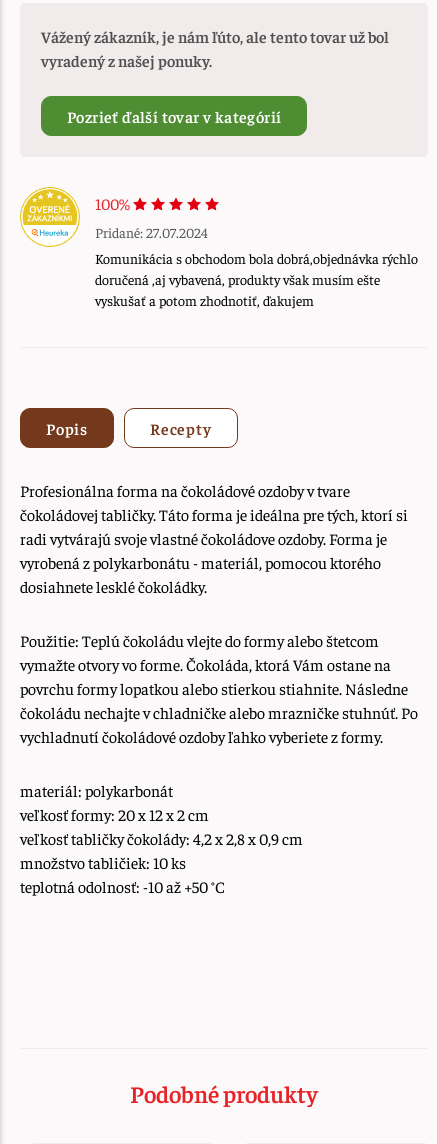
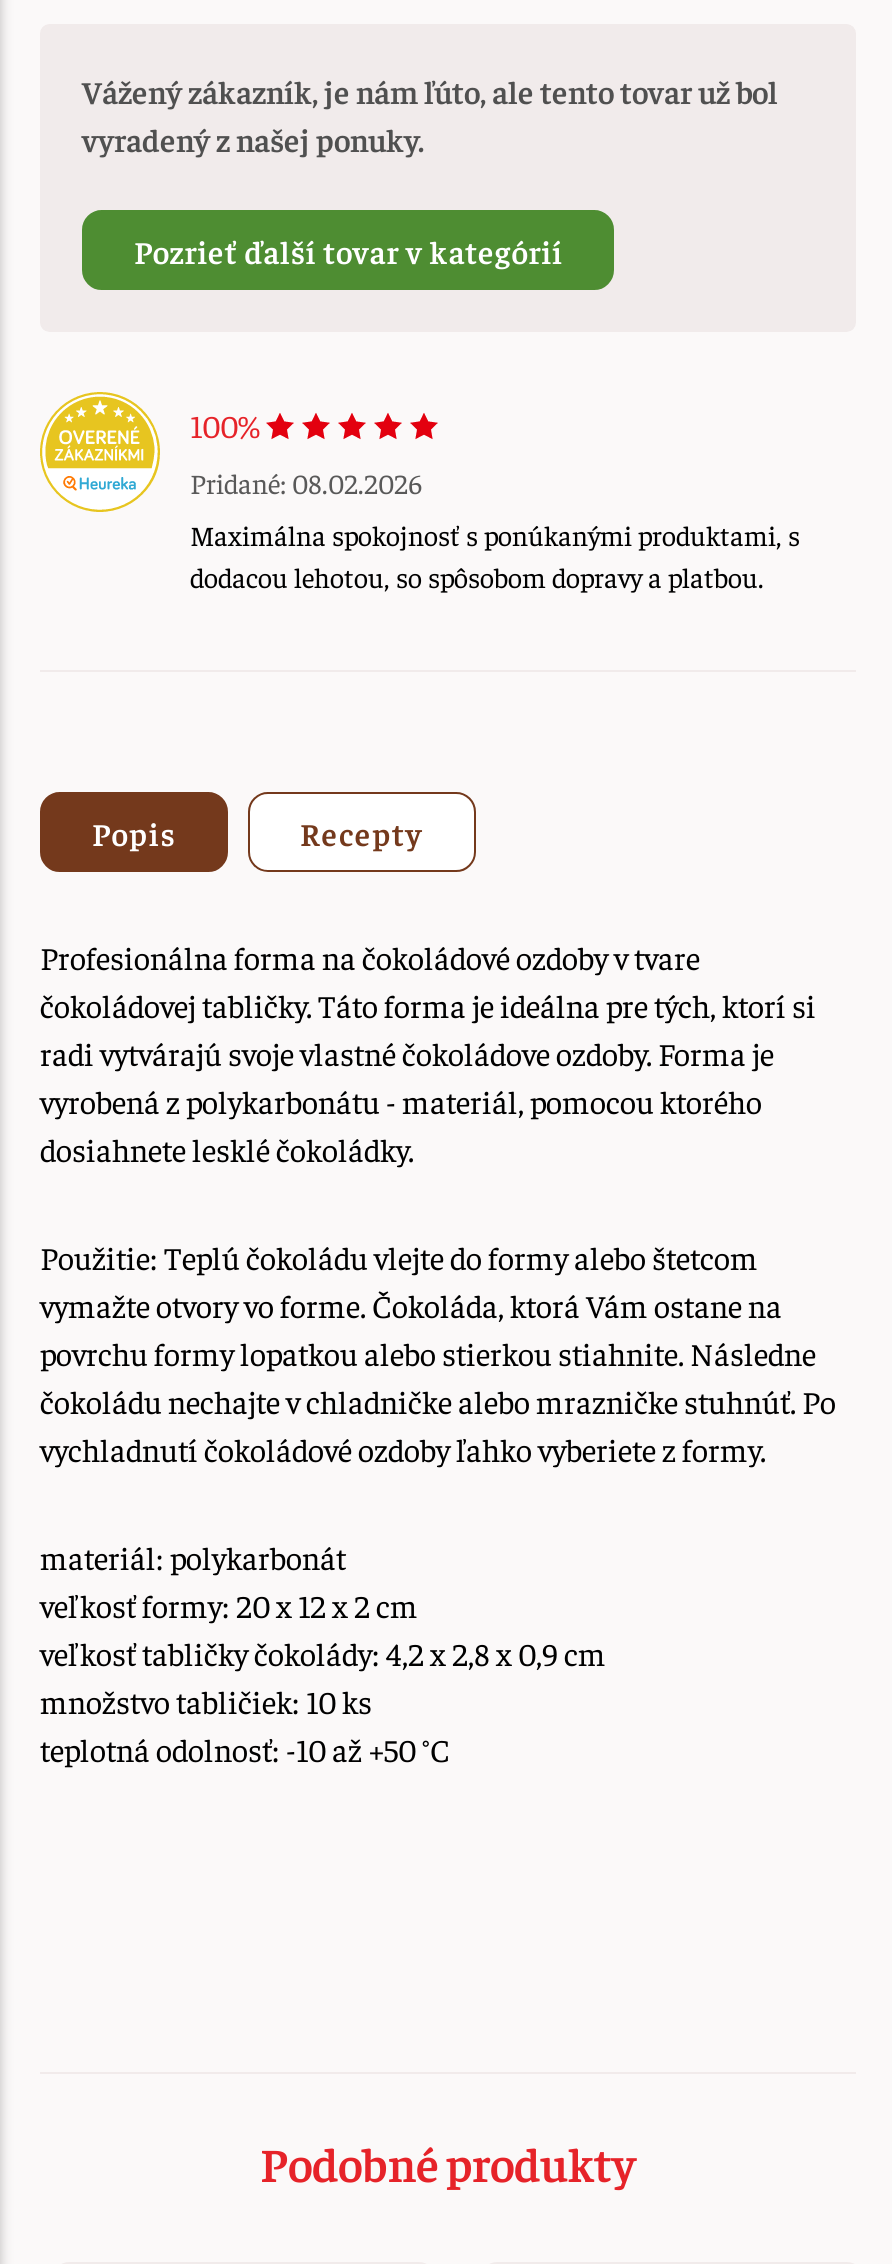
[95,223,418,309] Pridané: 27.07.2024 | Komunikácia s obchodom bola dobrá,objednávka rýchlo | doručená ,aj vybavená, produkty však musím ešte | vyskušať a potom zhodnotiť, ďakujem -> [190,465,800,595] Pridané: 08.02.2026 | Maximálna spokojnosť s ponúkanými produktami, s | dodacou lehotou, so spôsobom dopravy a platbou.

